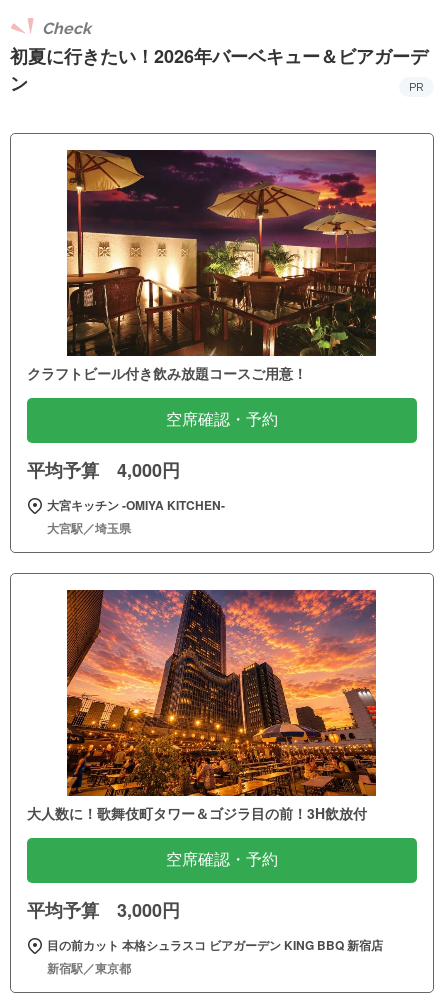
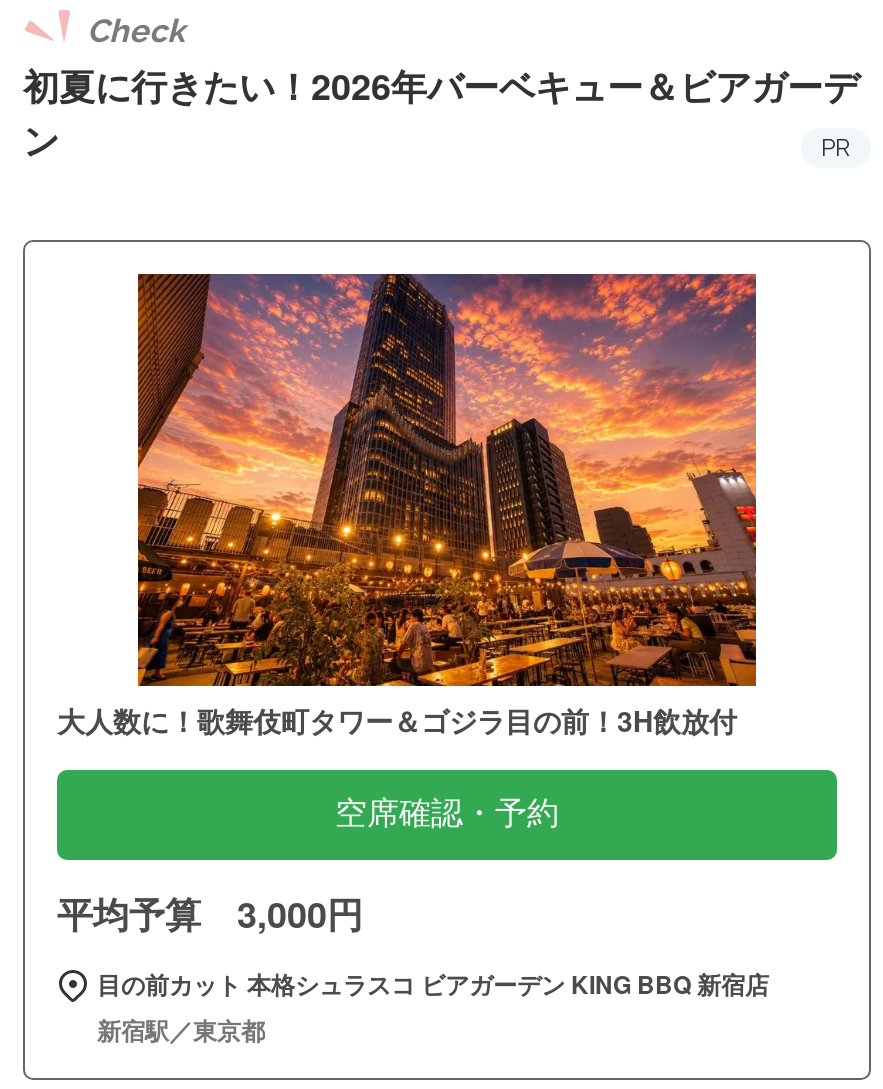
[27,149,377,537] [image] | クラフトビール付き飲み放題コースご用意！ | 空席確認・予約 | 平均予算 4,000円 | 大宮キッチン ‐OMIYA KITCHEN‐ | 大宮駅／埼玉県 -> none

